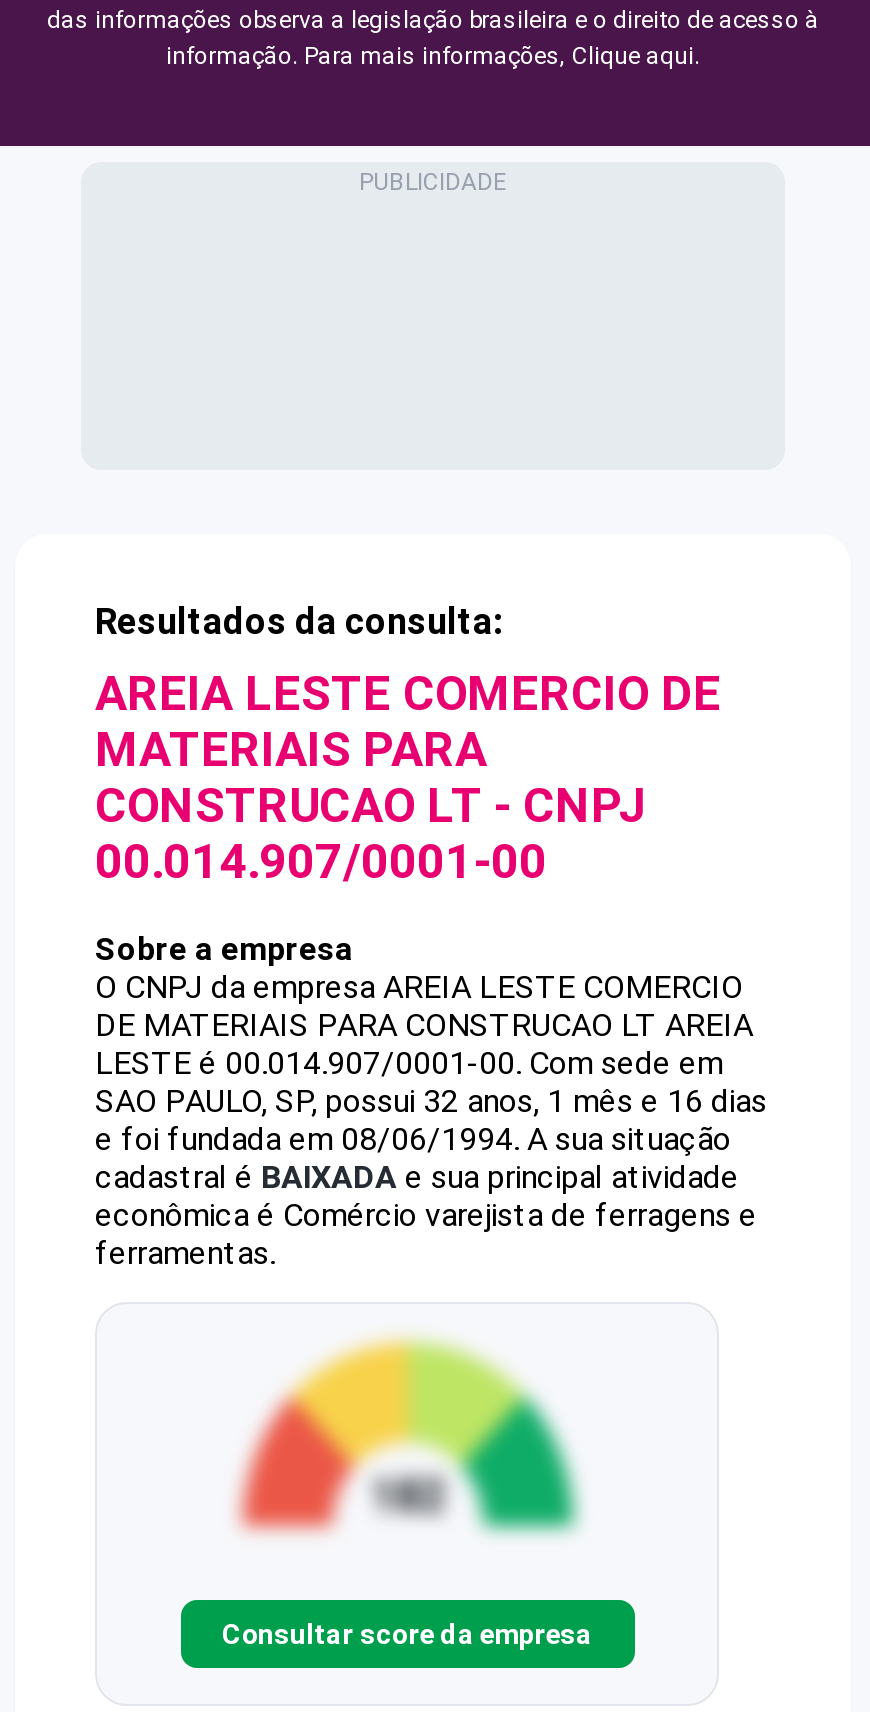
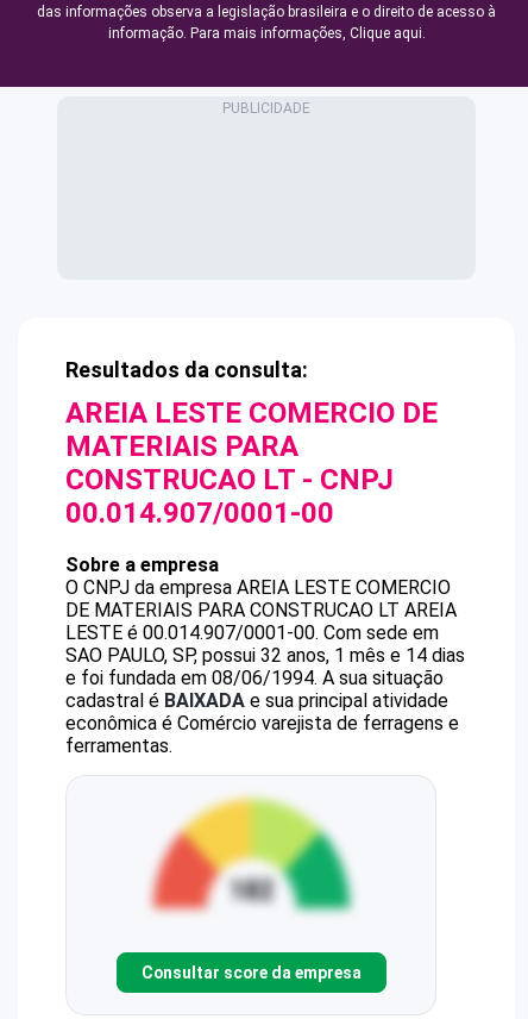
[95,1082,767,1120] SAO PAULO, SP, possui 32 anos, 1 mês e 16 dias -> [65,644,465,667] SAO PAULO, SP, possui 32 anos, 1 mês e 14 dias

